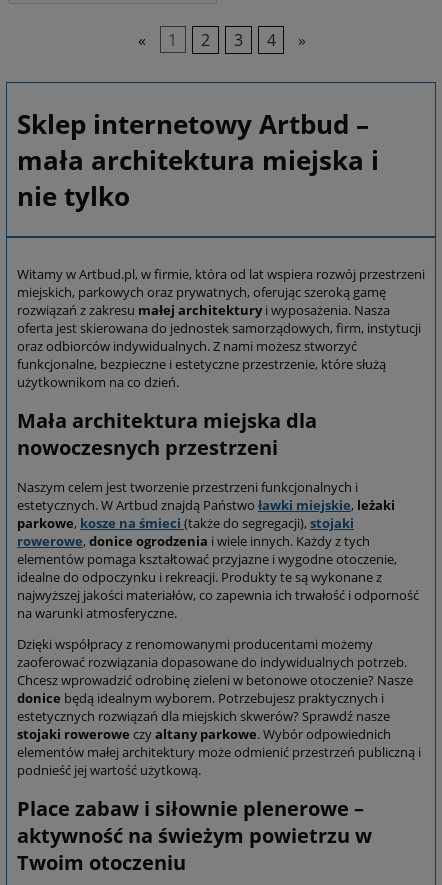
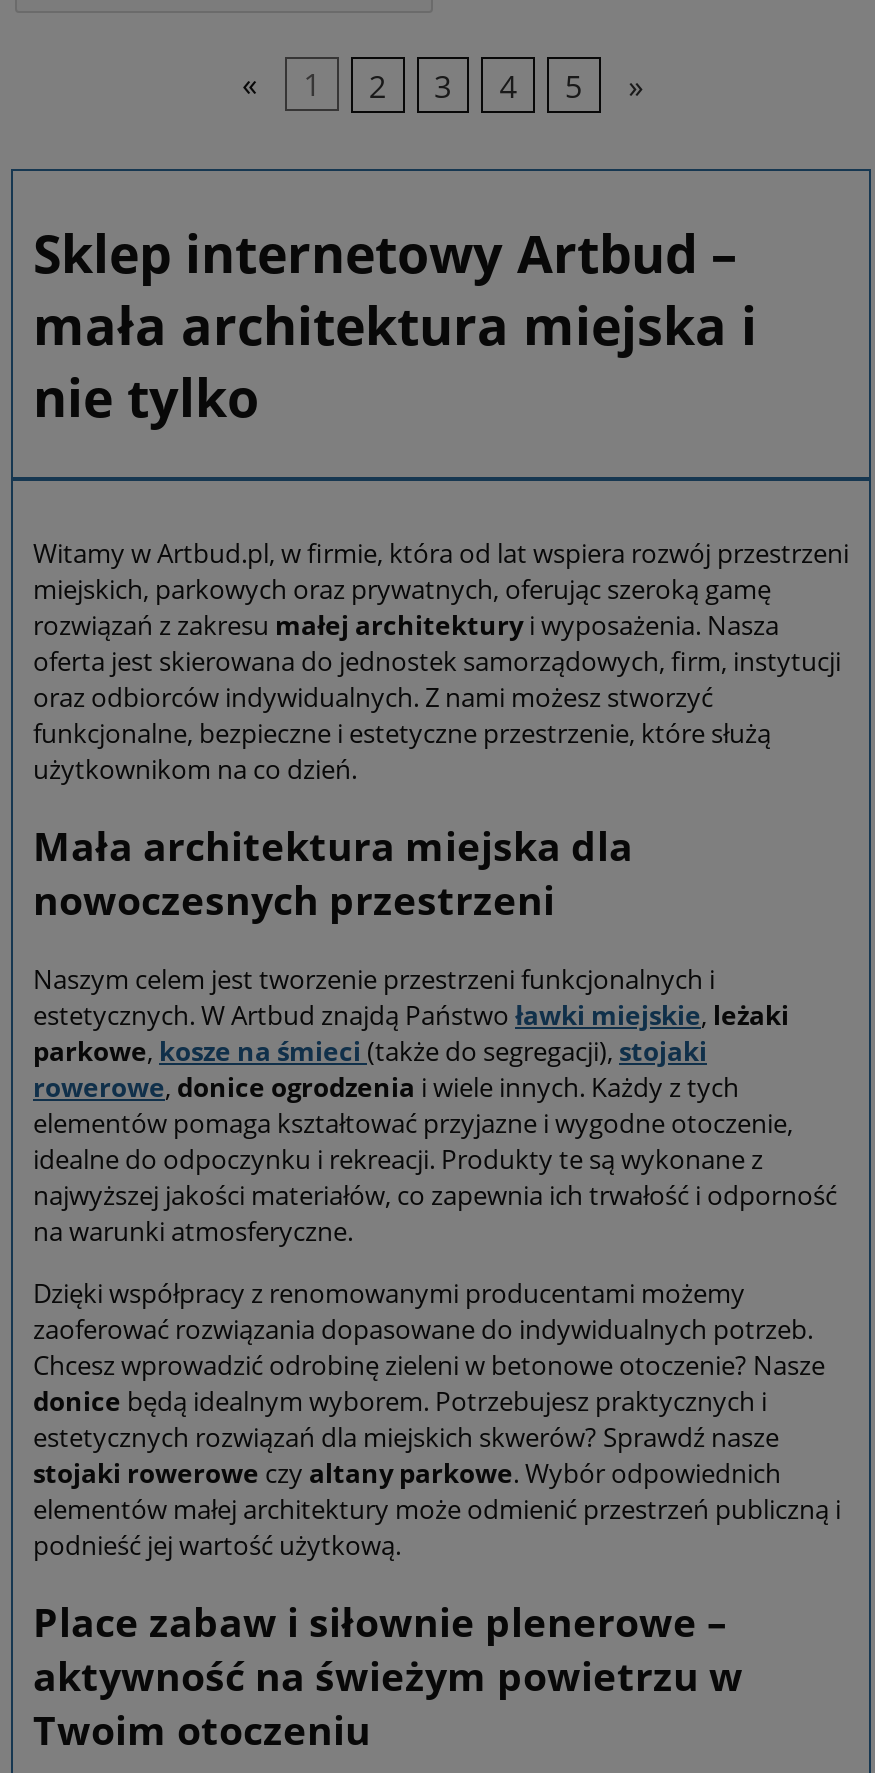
none -> [565,63,583,107] 5

